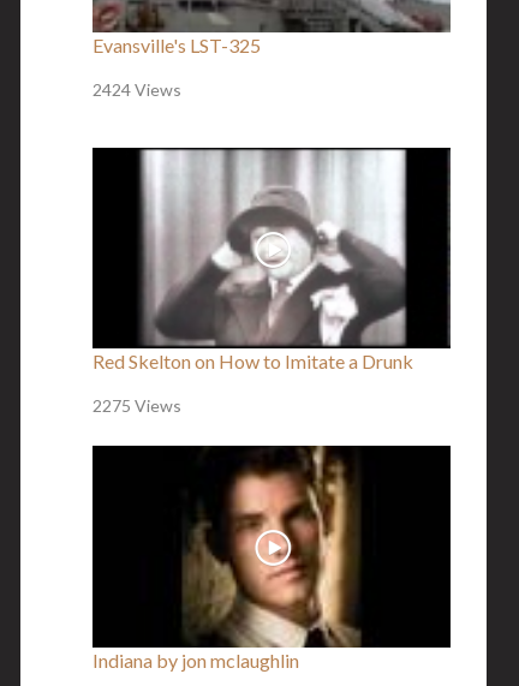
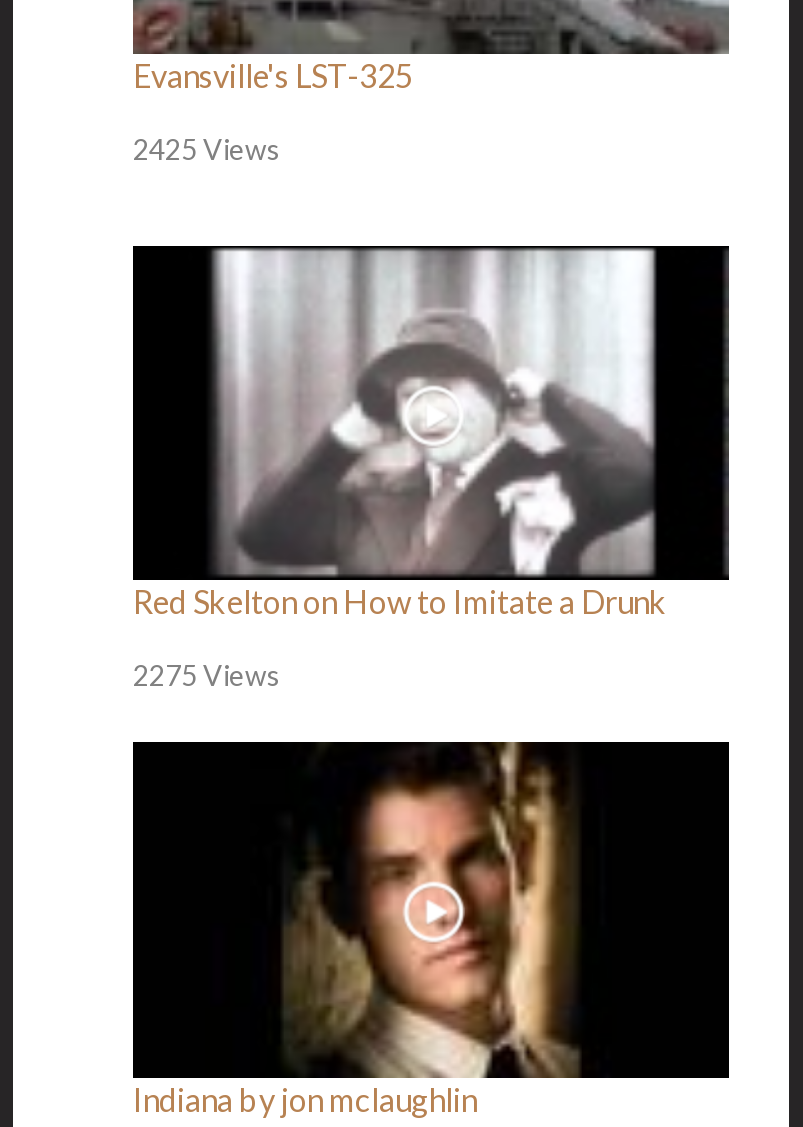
[93,79,181,99] 2424 Views -> [133,132,281,166] 2425 Views

